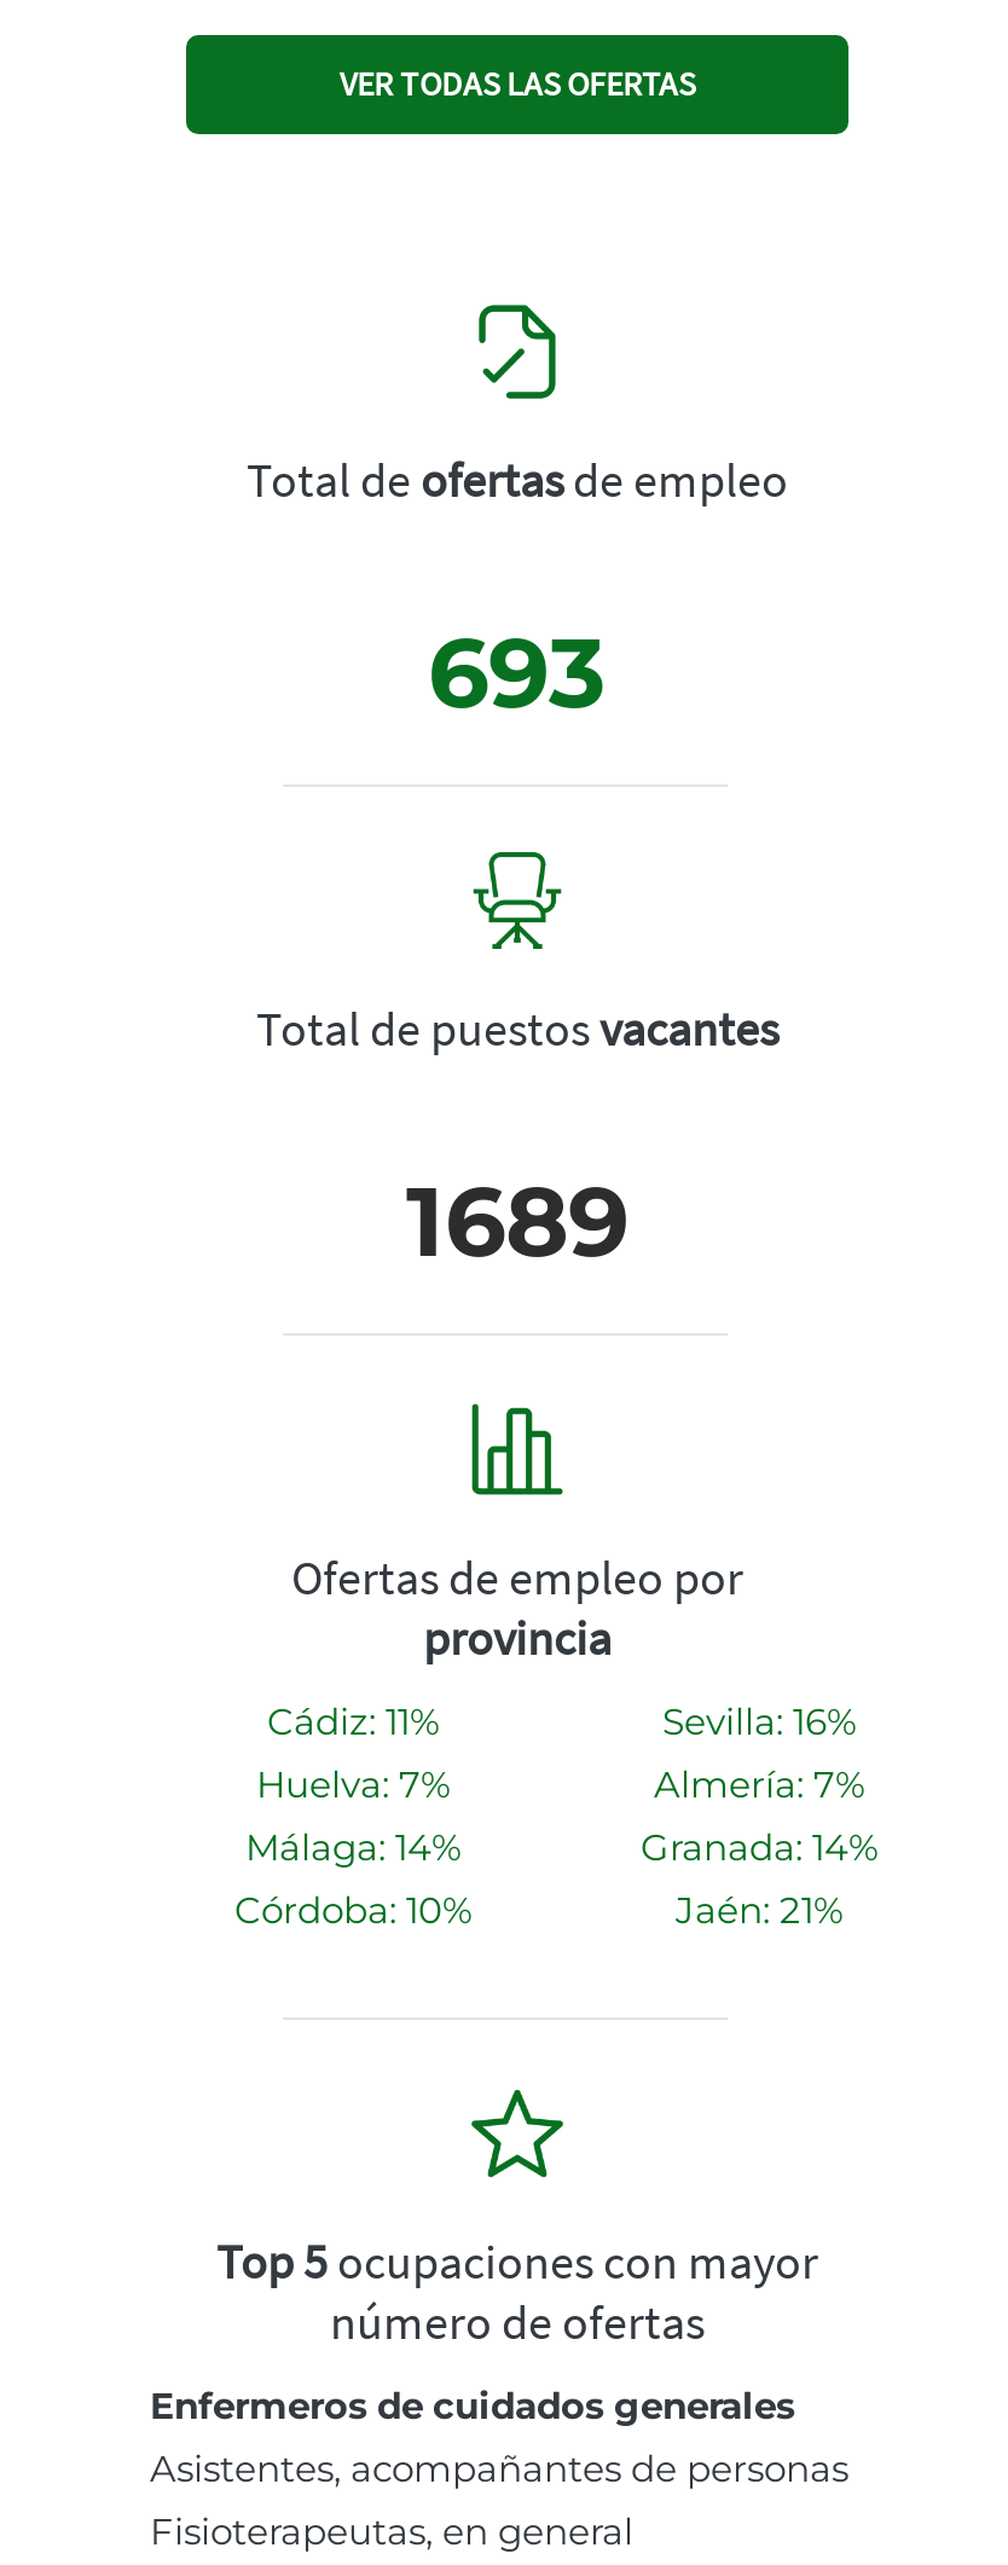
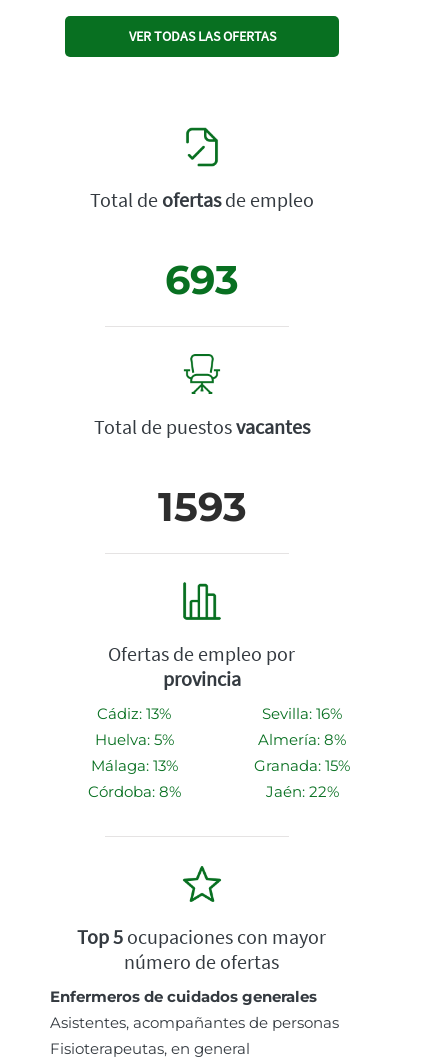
[406,1161,628,1279] 1689 -> [157,482,246,531] 1593
[267,1698,439,1744] Cádiz: 11% -> [97,704,171,723] Cádiz: 13%
[256,1760,450,1806] Huelva: 7% -> [94,730,173,749] Huelva: 5%
[654,1760,864,1806] Almería: 7% -> [258,730,346,749] Almería: 8%
[245,1823,460,1869] Málaga: 14% -> [90,756,177,775] Málaga: 13%
[641,1823,877,1869] Granada: 14% -> [254,756,350,775] Granada: 15%
[234,1886,471,1932] Córdoba: 10% -> [87,782,180,801] Córdoba: 8%
[676,1886,842,1932] Jaén: 21% -> [265,782,338,801] Jaén: 22%

